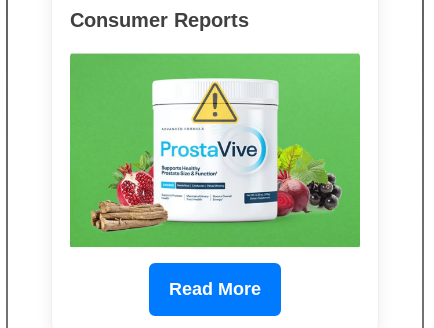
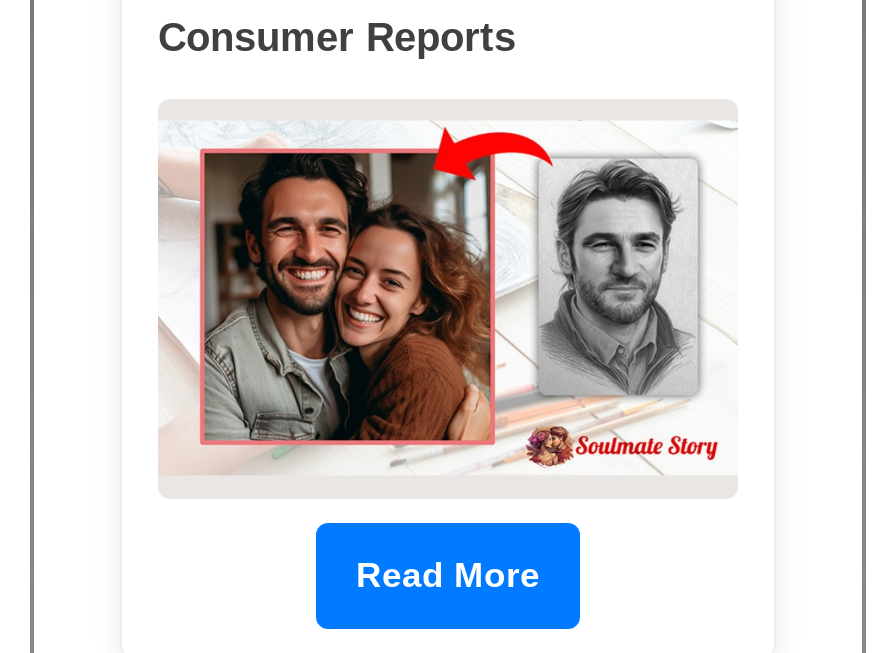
[69,53,361,248] [image] -> [158,105,738,491] [image]

